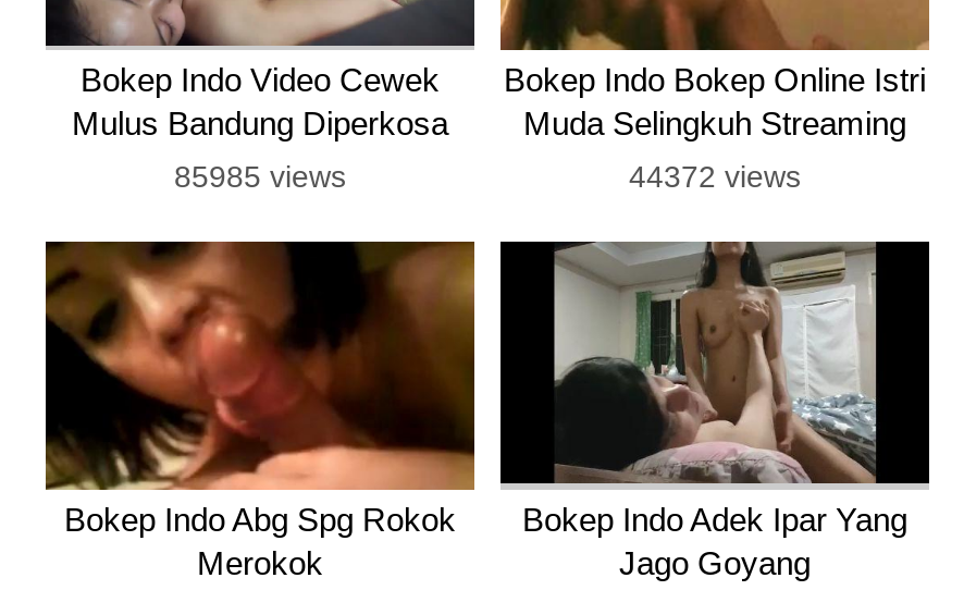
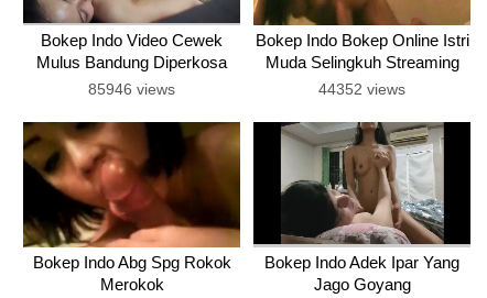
[174,159,346,194] 85985 views -> [88,80,175,98] 85946 views
[629,159,801,194] 44372 views -> [318,80,405,98] 44352 views

